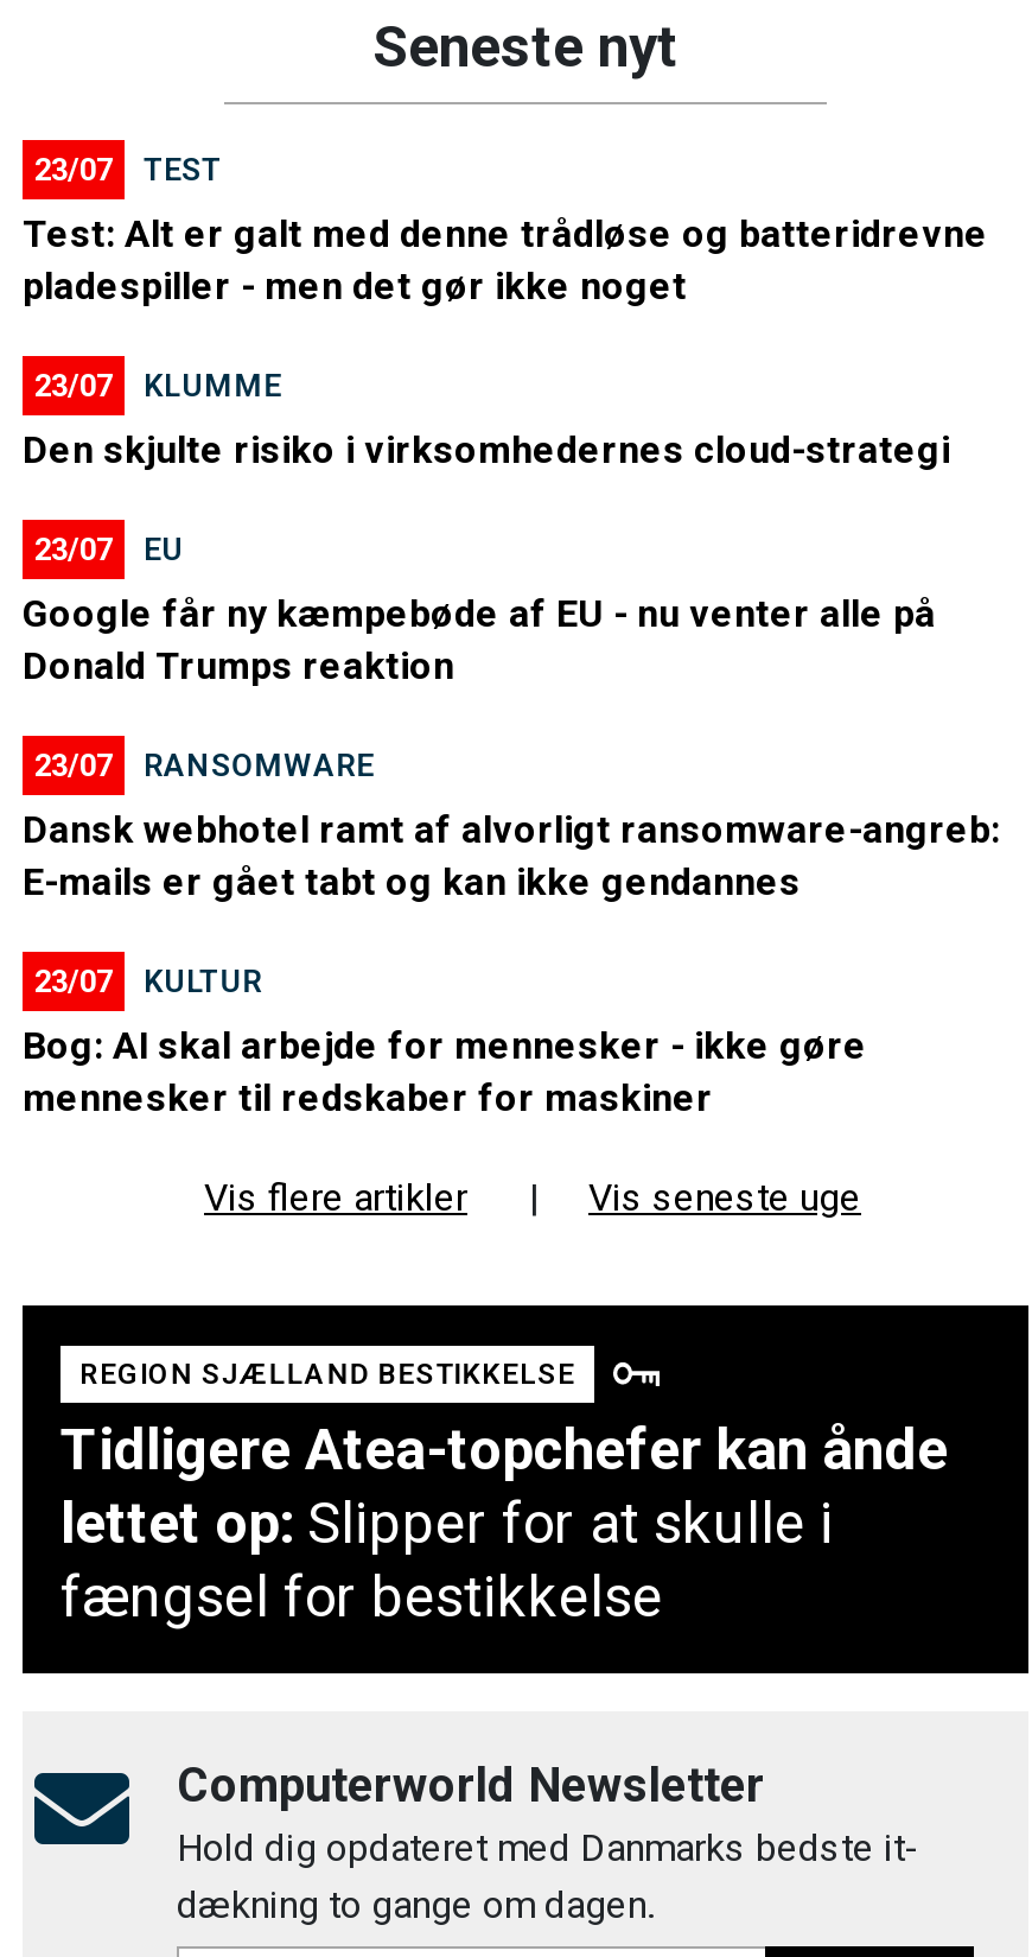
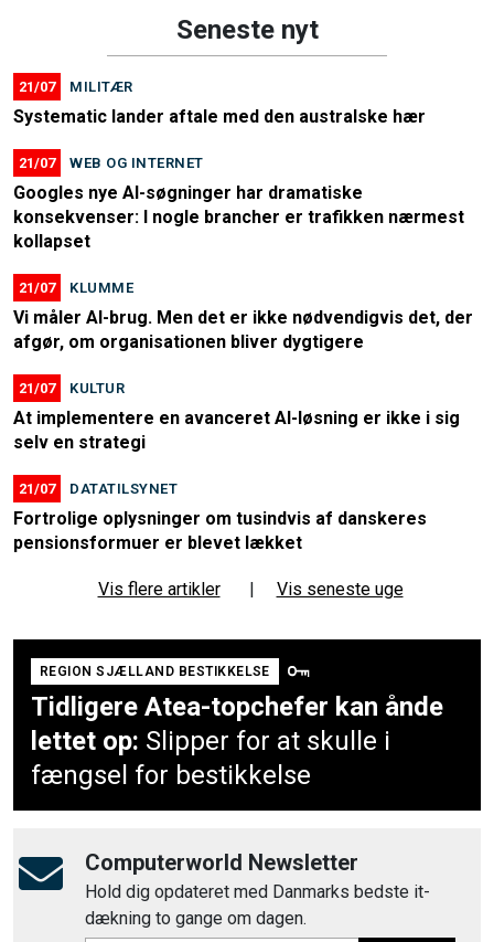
[23,151,988,403] 23/07 | TEST | Test: Alt er galt med denne trådløse og batteridrevne | pladespiller - men det gør ikke noget | 23/07 -> [13,79,464,296] 21/07 | MILITÆR | Systematic lander aftale med den australske hær | 21/07 | WEB OG INTERNET | Googles nye AI-søgninger har dramatiske | konsekvenser: I nogle brancher er trafikken nærmest | kollapset | 21/07
moved [144,367,281,403] -> [69,280,134,296]: KLUMME
[23,426,1000,998] Den skjulte risiko i virksomhedernes cloud-strategi | 23/07 | EU | Google får ny kæmpebøde af EU - nu venter alle på | Donald Trumps reaktion | 23/07 | RANSOMWARE | Dansk webhotel ramt af alvorligt ransomware-angreb: | E-mails er gået tabt og kan ikke gendannes | 23/07 -> [13,307,473,397] Vi måler AI-brug. Men det er ikke nødvendigvis det, der | afgør, om organisationen bliver dygtigere | 21/07
moved [144,963,262,998] -> [69,380,125,397]: KULTUR
[23,1022,867,1119] Bog: AI skal arbejde for mennesker - ikke gøre | mennesker til redskaber for maskiner -> [13,408,460,553] At implementere en avanceret AI-løsning er ikke i sig | selv en strategi | 21/07 | DATATILSYNET | Fortrolige oplysninger om tusindvis af danskeres | pensionsformuer er blevet lækket

